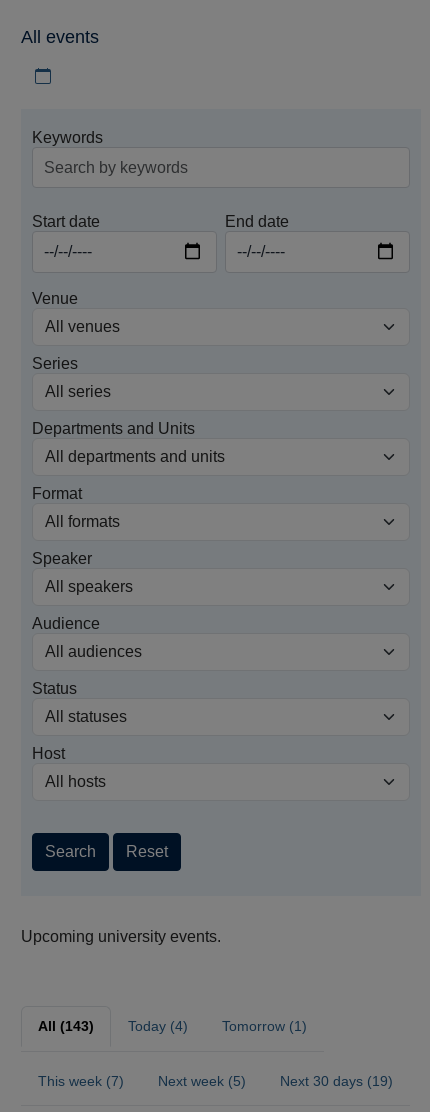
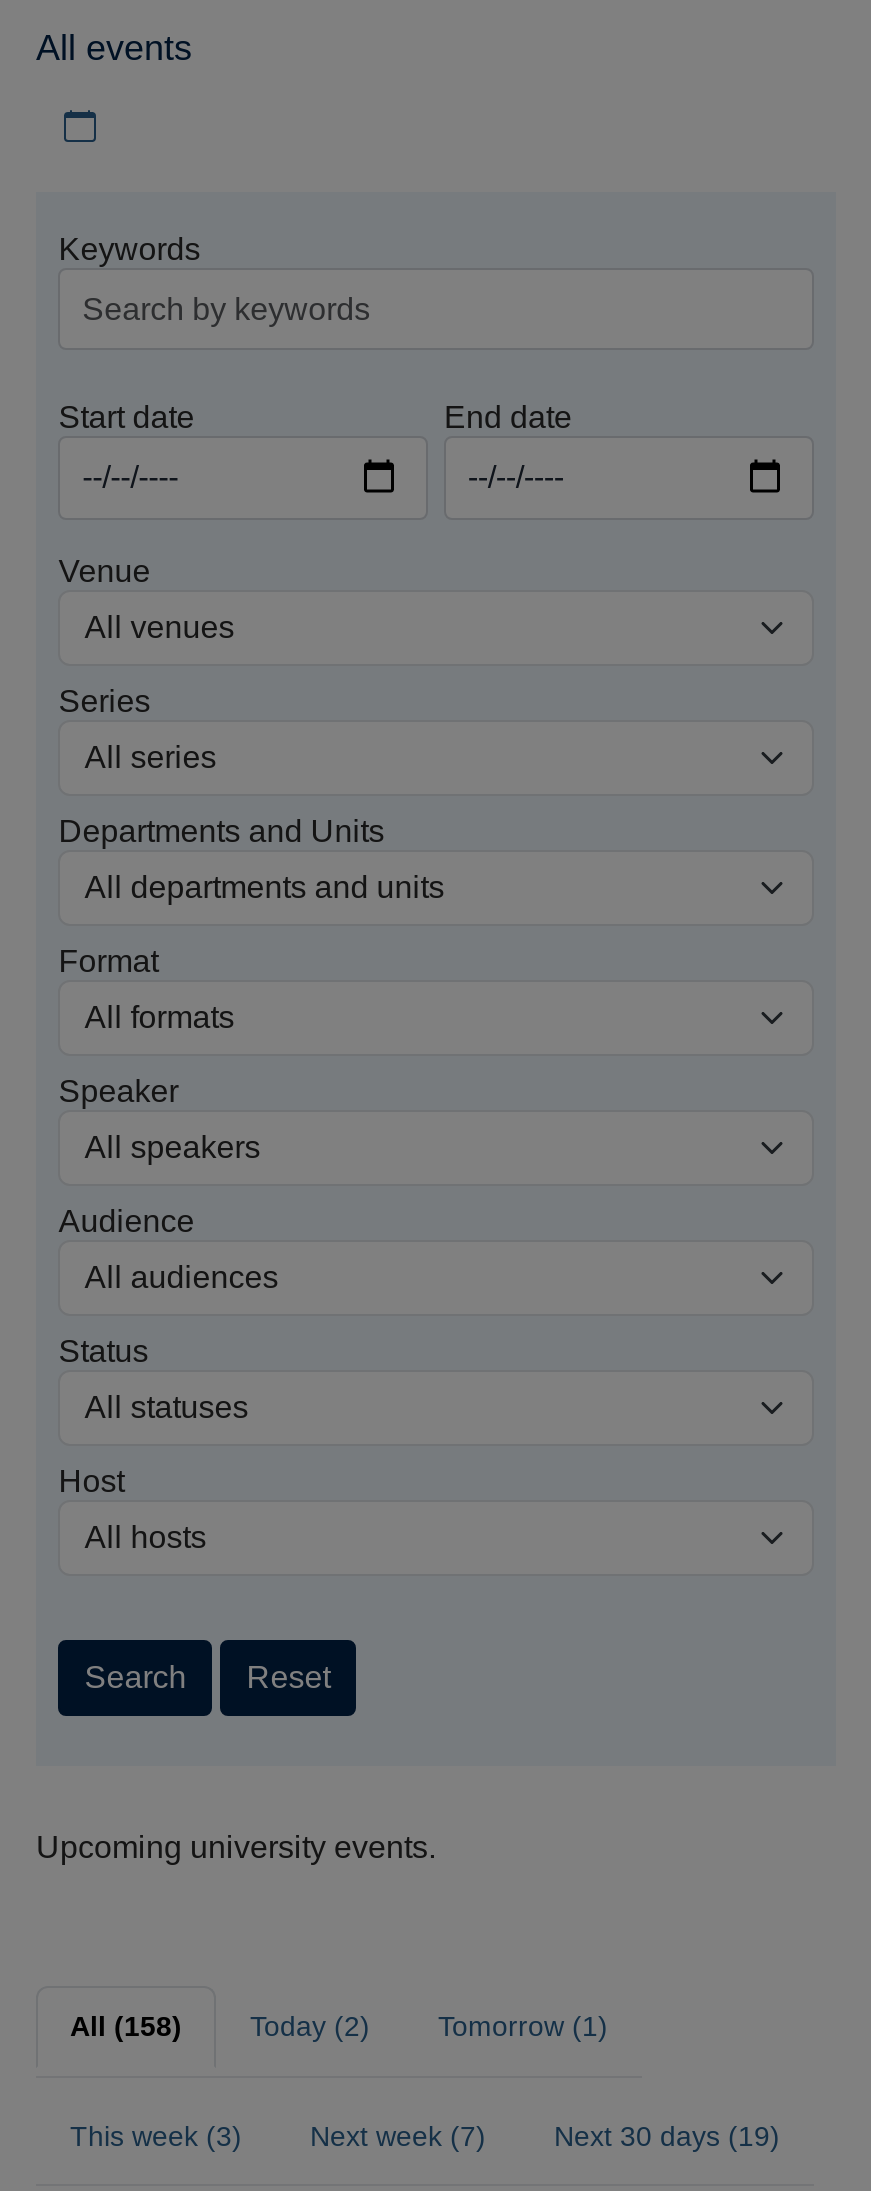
[38,1018,94,1034] All (143) -> [70,2010,182,2042] All (158)
[128,1018,188,1034] Today (4) -> [250,2010,370,2042] Today (2)
[38,1073,124,1089] This week (7) -> [70,2119,242,2151] This week (3)
[158,1073,246,1089] Next week (5) -> [310,2119,486,2151] Next week (7)

